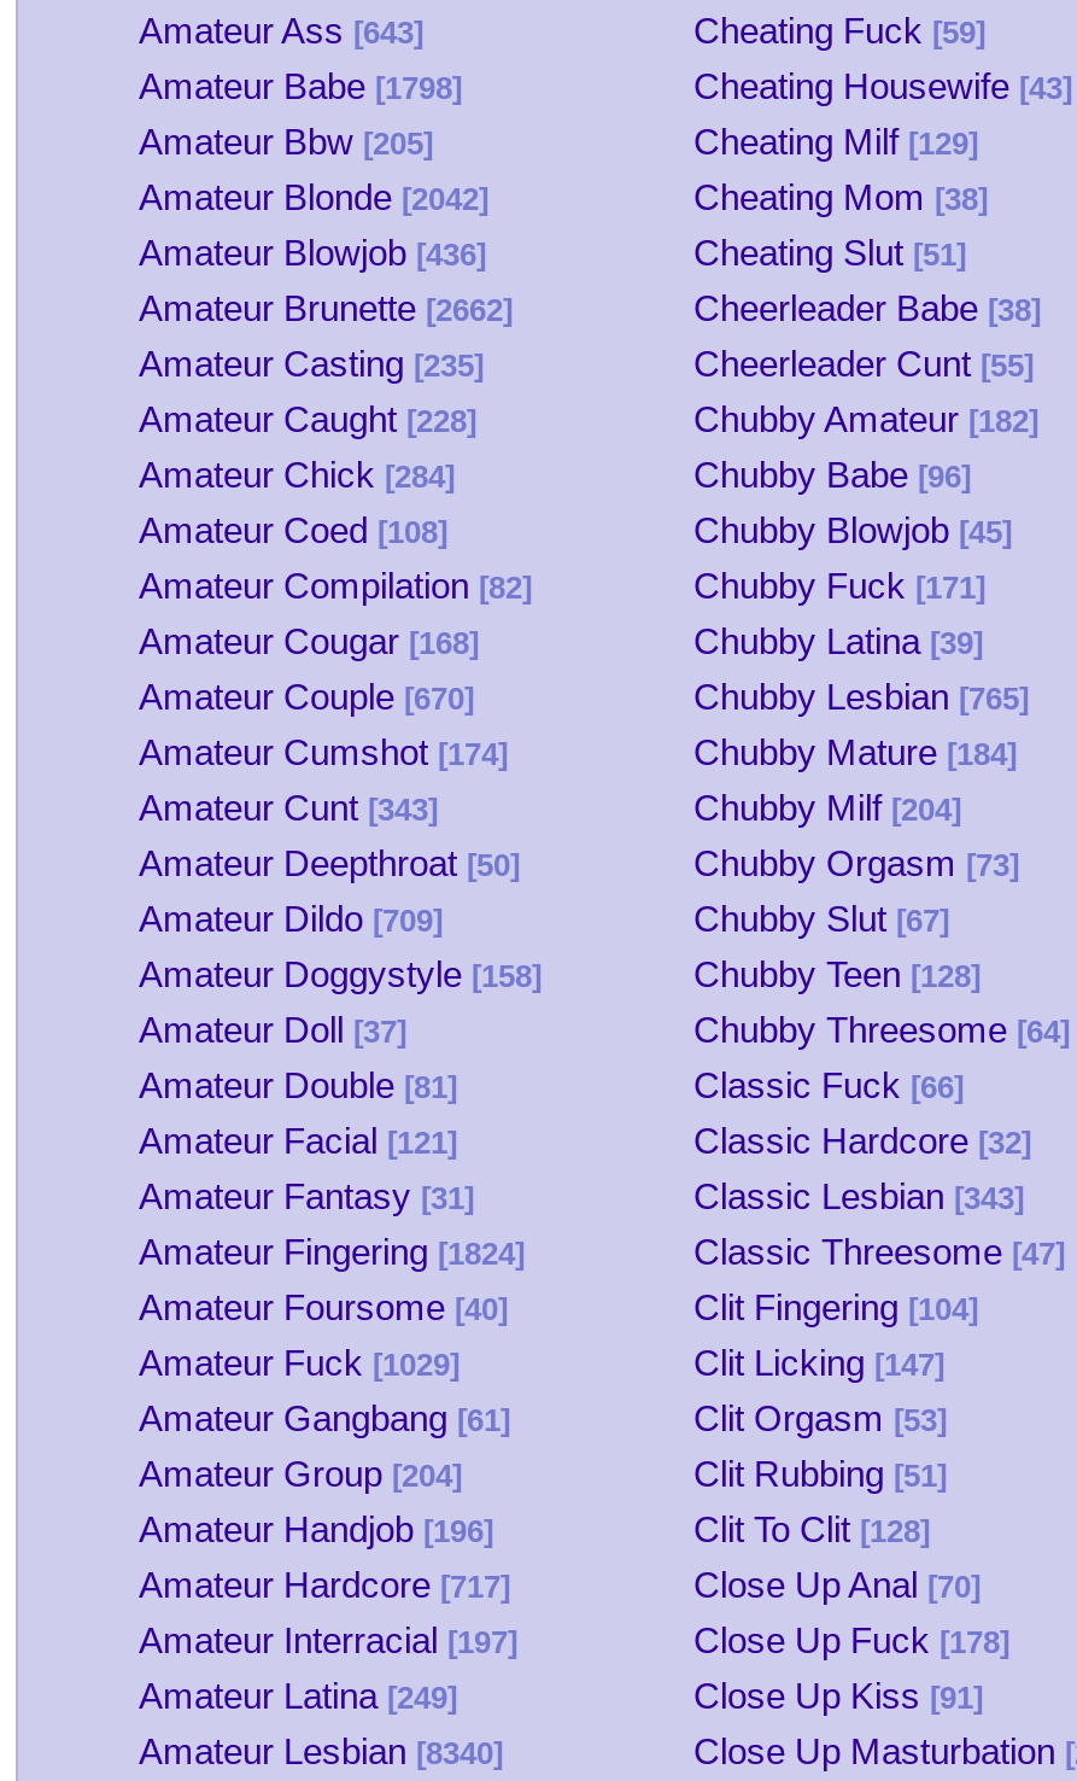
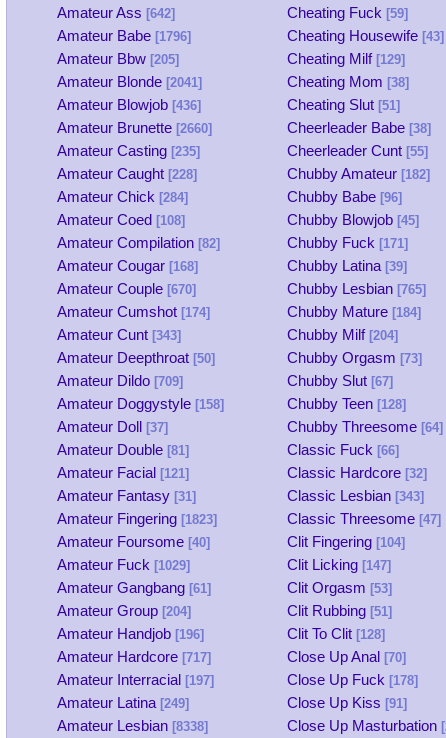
[139,10,423,51] Amateur Ass [643] -> [57,4,175,21] Amateur Ass [642]
[139,65,462,106] Amateur Babe [1798] -> [57,27,191,44] Amateur Babe [1796]
[139,176,488,217] Amateur Blonde [2042] -> [57,73,202,90] Amateur Blonde [2041]
[139,287,513,328] Amateur Brunette [2662] -> [57,119,212,136] Amateur Brunette [2660]
[139,1231,525,1272] Amateur Fingering [1824] -> [57,510,217,527] Amateur Fingering [1823]
[139,1730,503,1771] Amateur Lesbian [8340] -> [57,717,208,734] Amateur Lesbian [8338]

